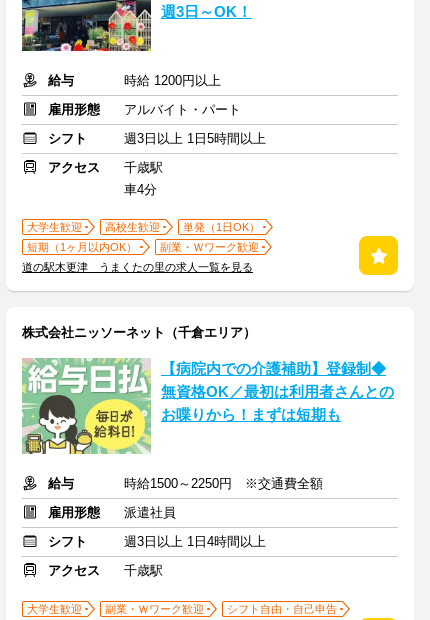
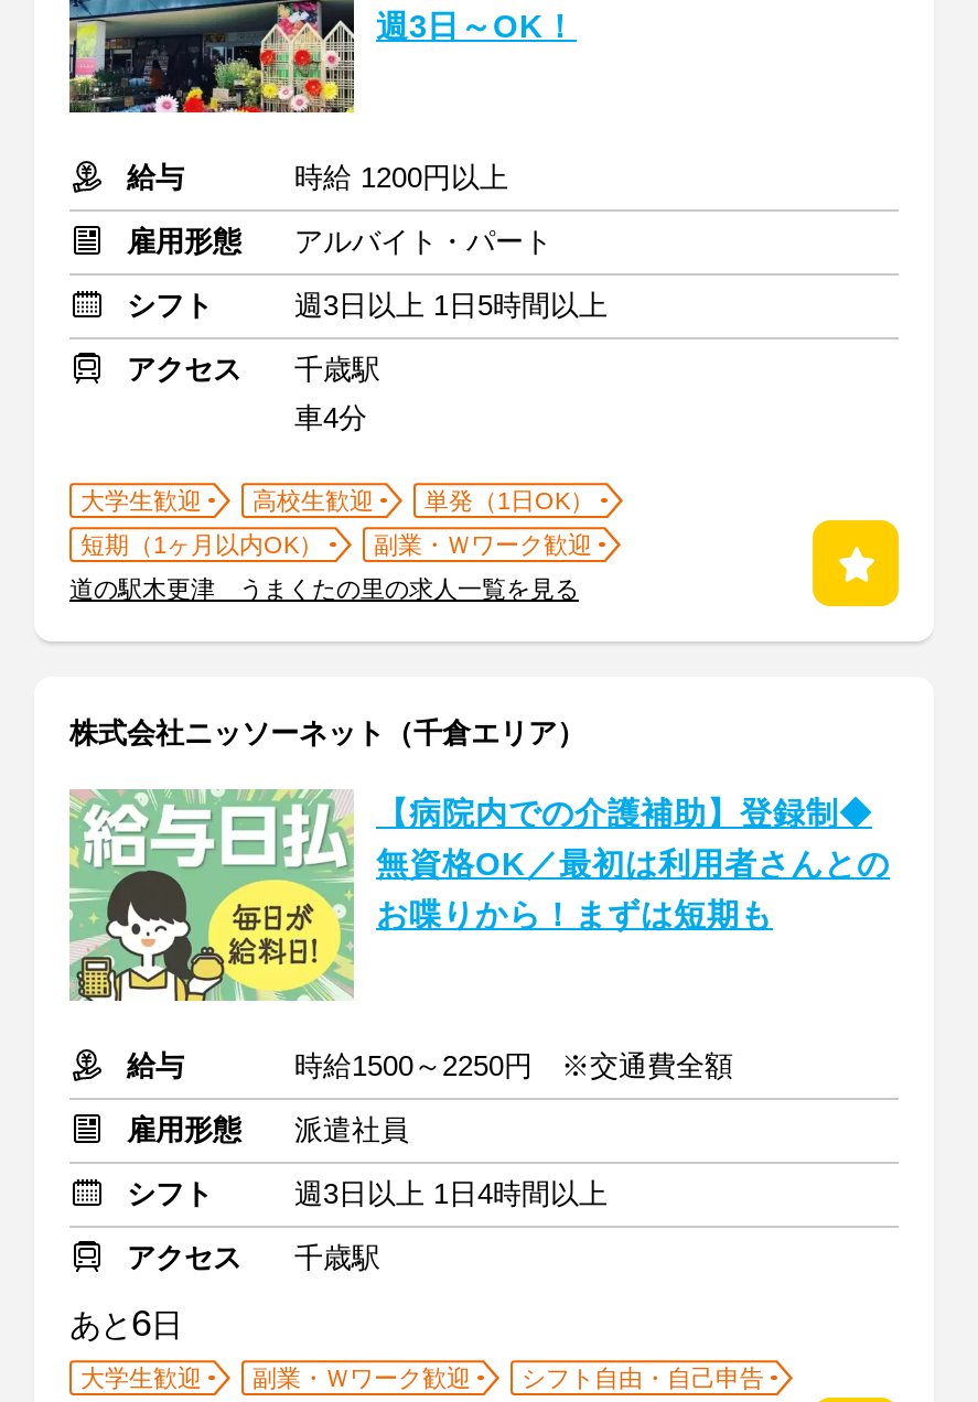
none -> [69,1303,182,1345] あと6日

